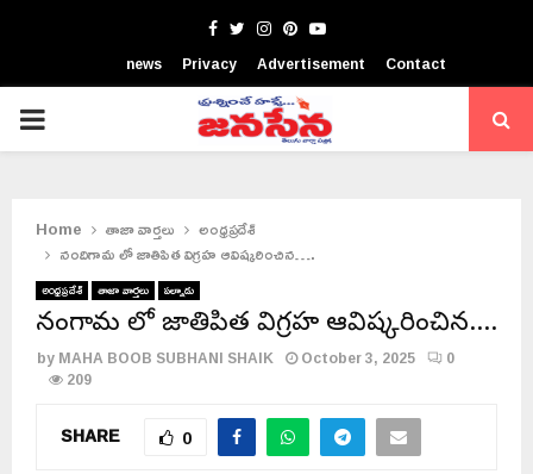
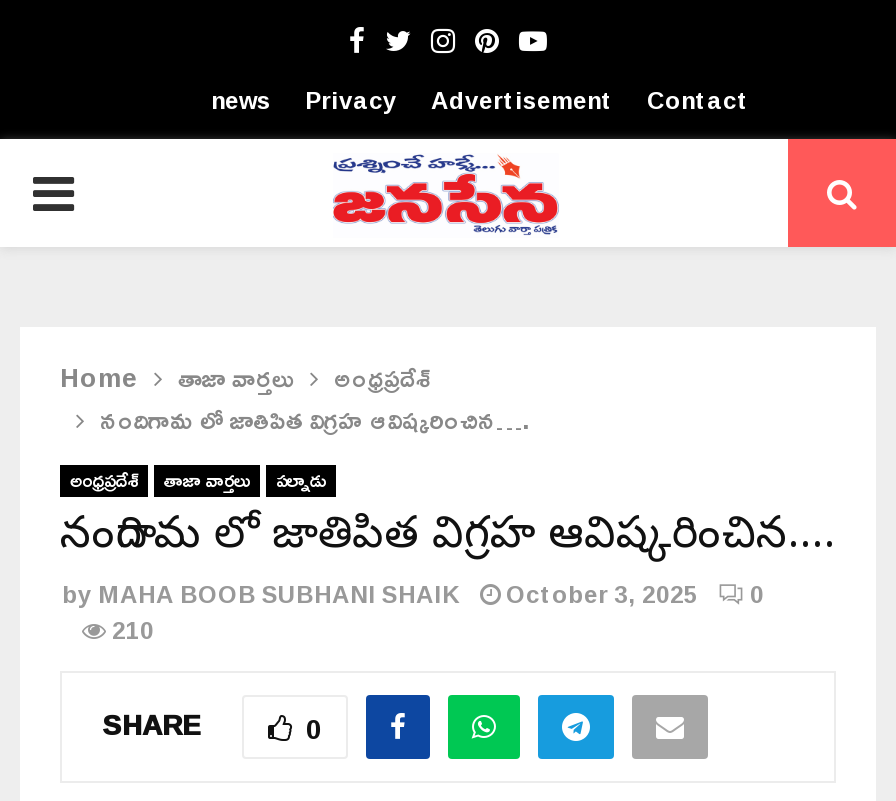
[67,366,92,393] 209 -> [112,607,154,653] 210

